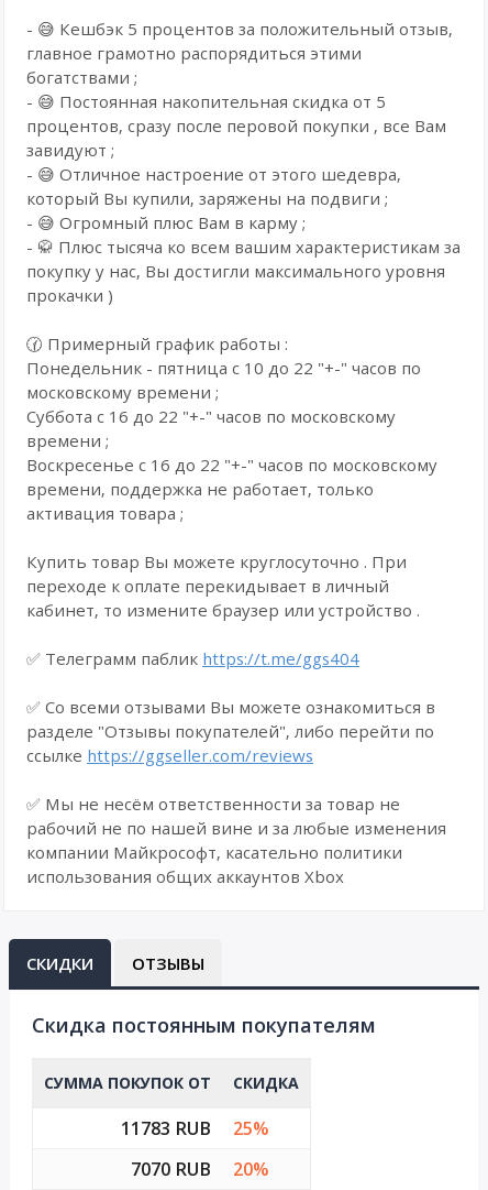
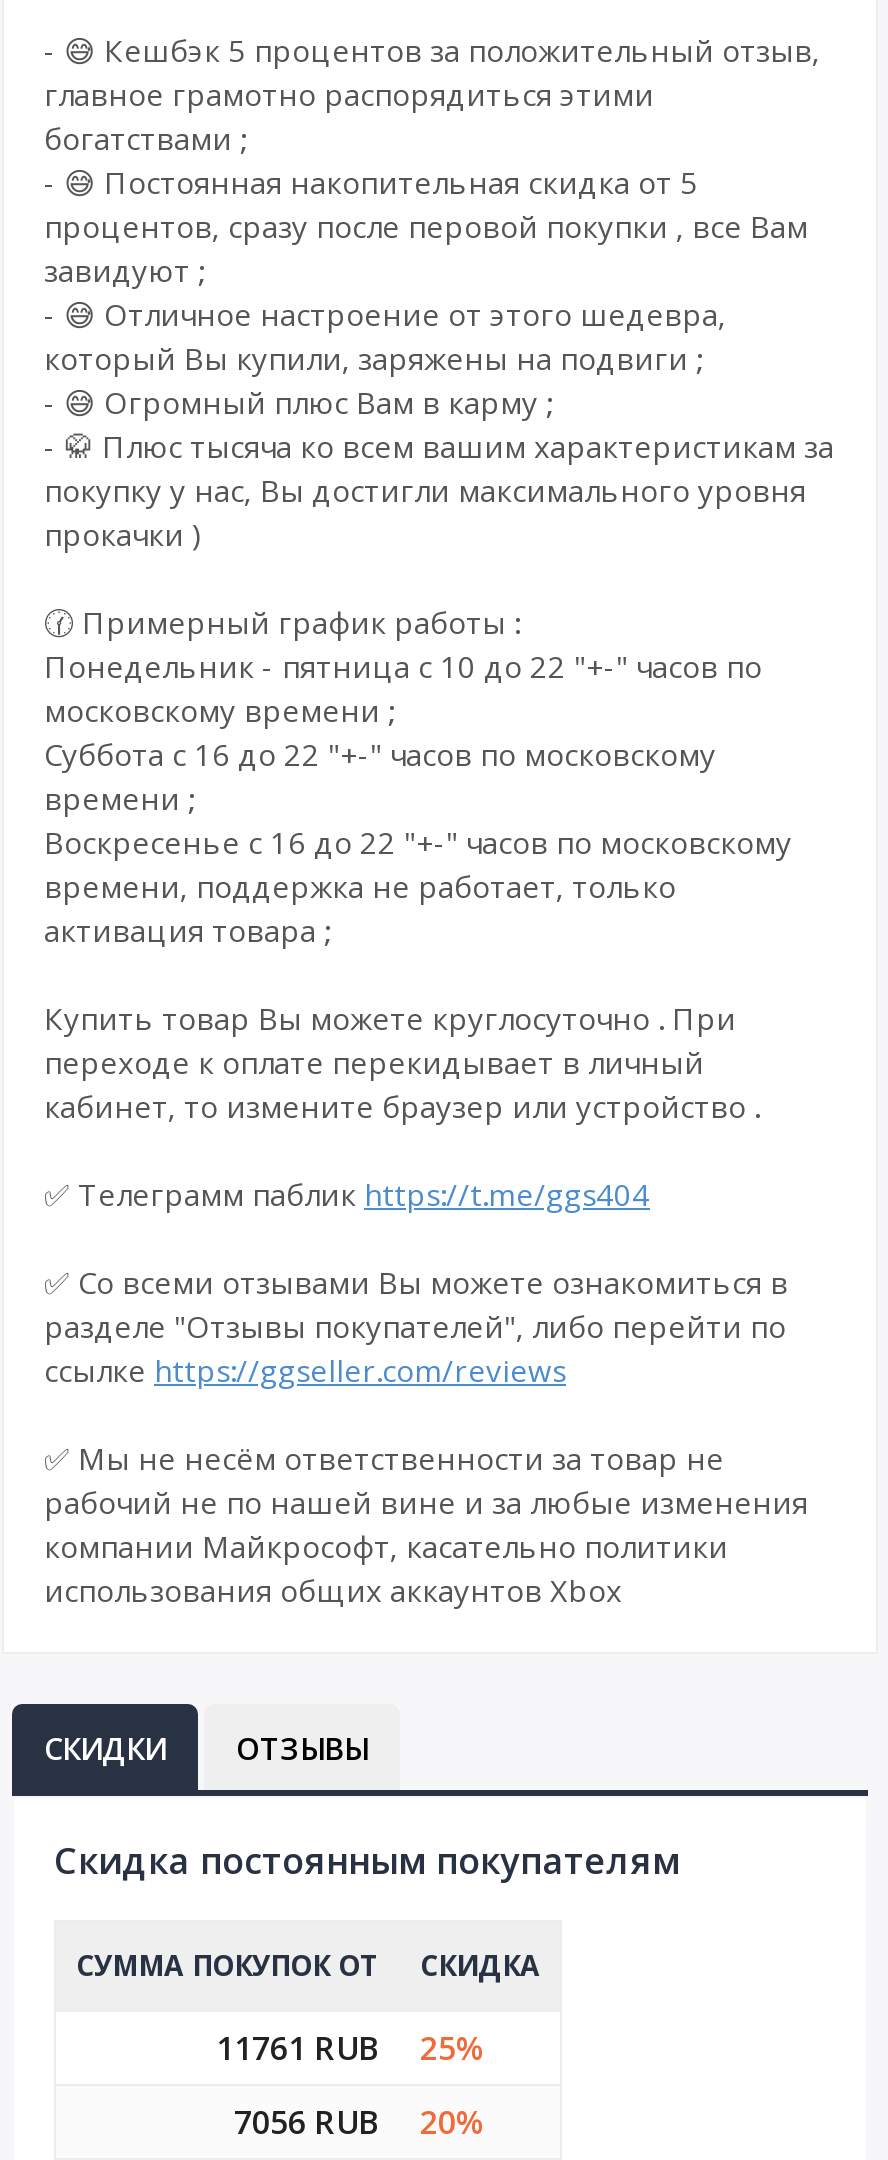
[121,1116,269,1140] 11783 RUB 25% -> [216,2026,486,2070] 11761 RUB 25%
[131,1157,269,1181] 7070 RUB 20% -> [234,2100,486,2144] 7056 RUB 20%

